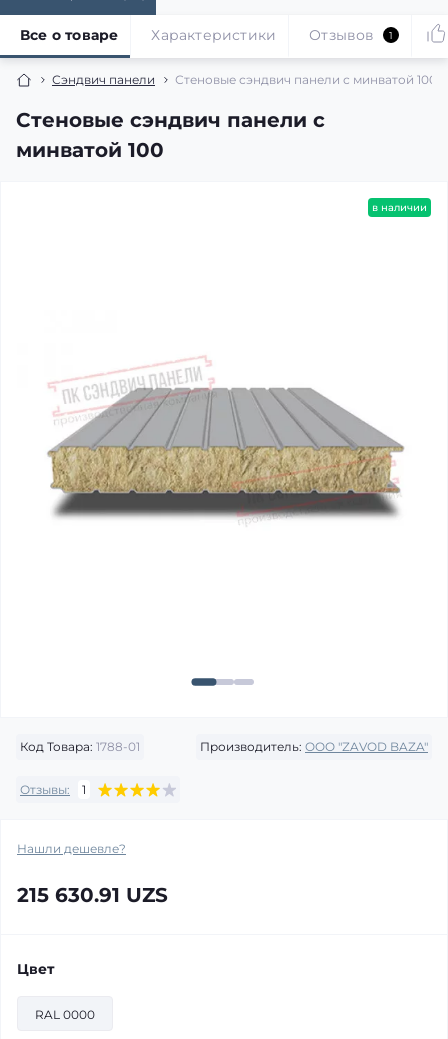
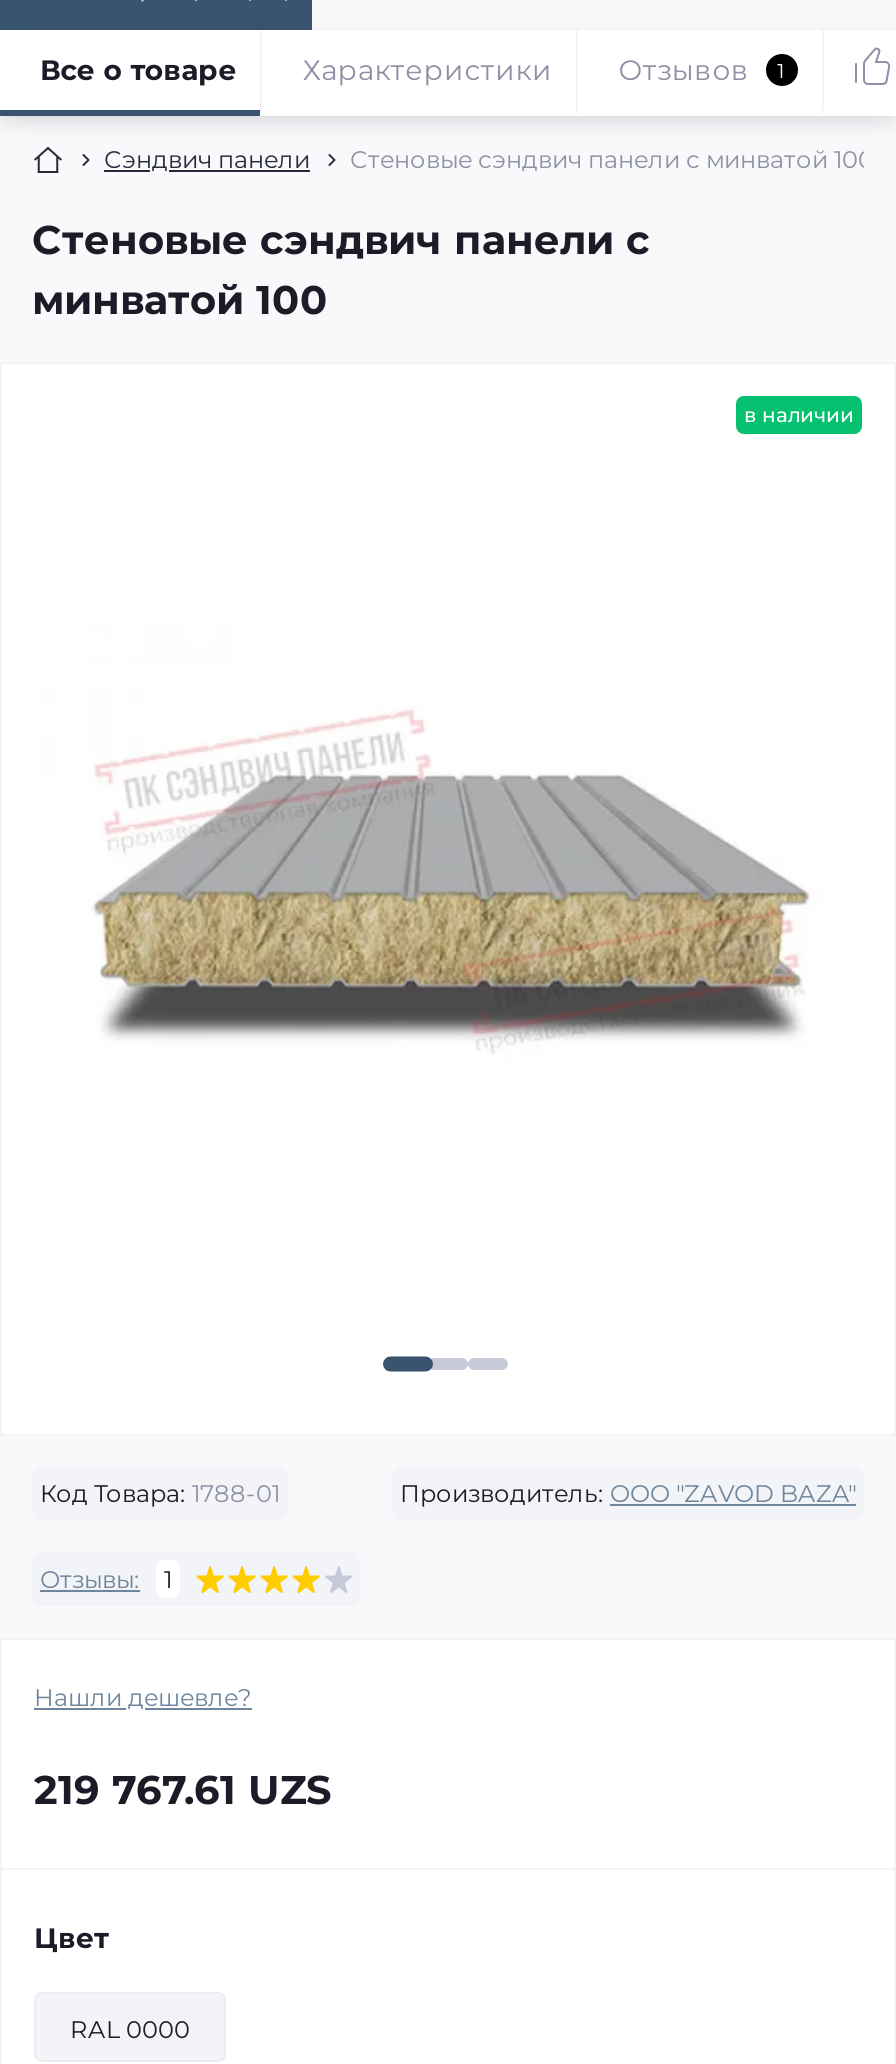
[17,883,168,907] 215 630.91 UZS -> [34,1766,332,1814] 219 767.61 UZS

